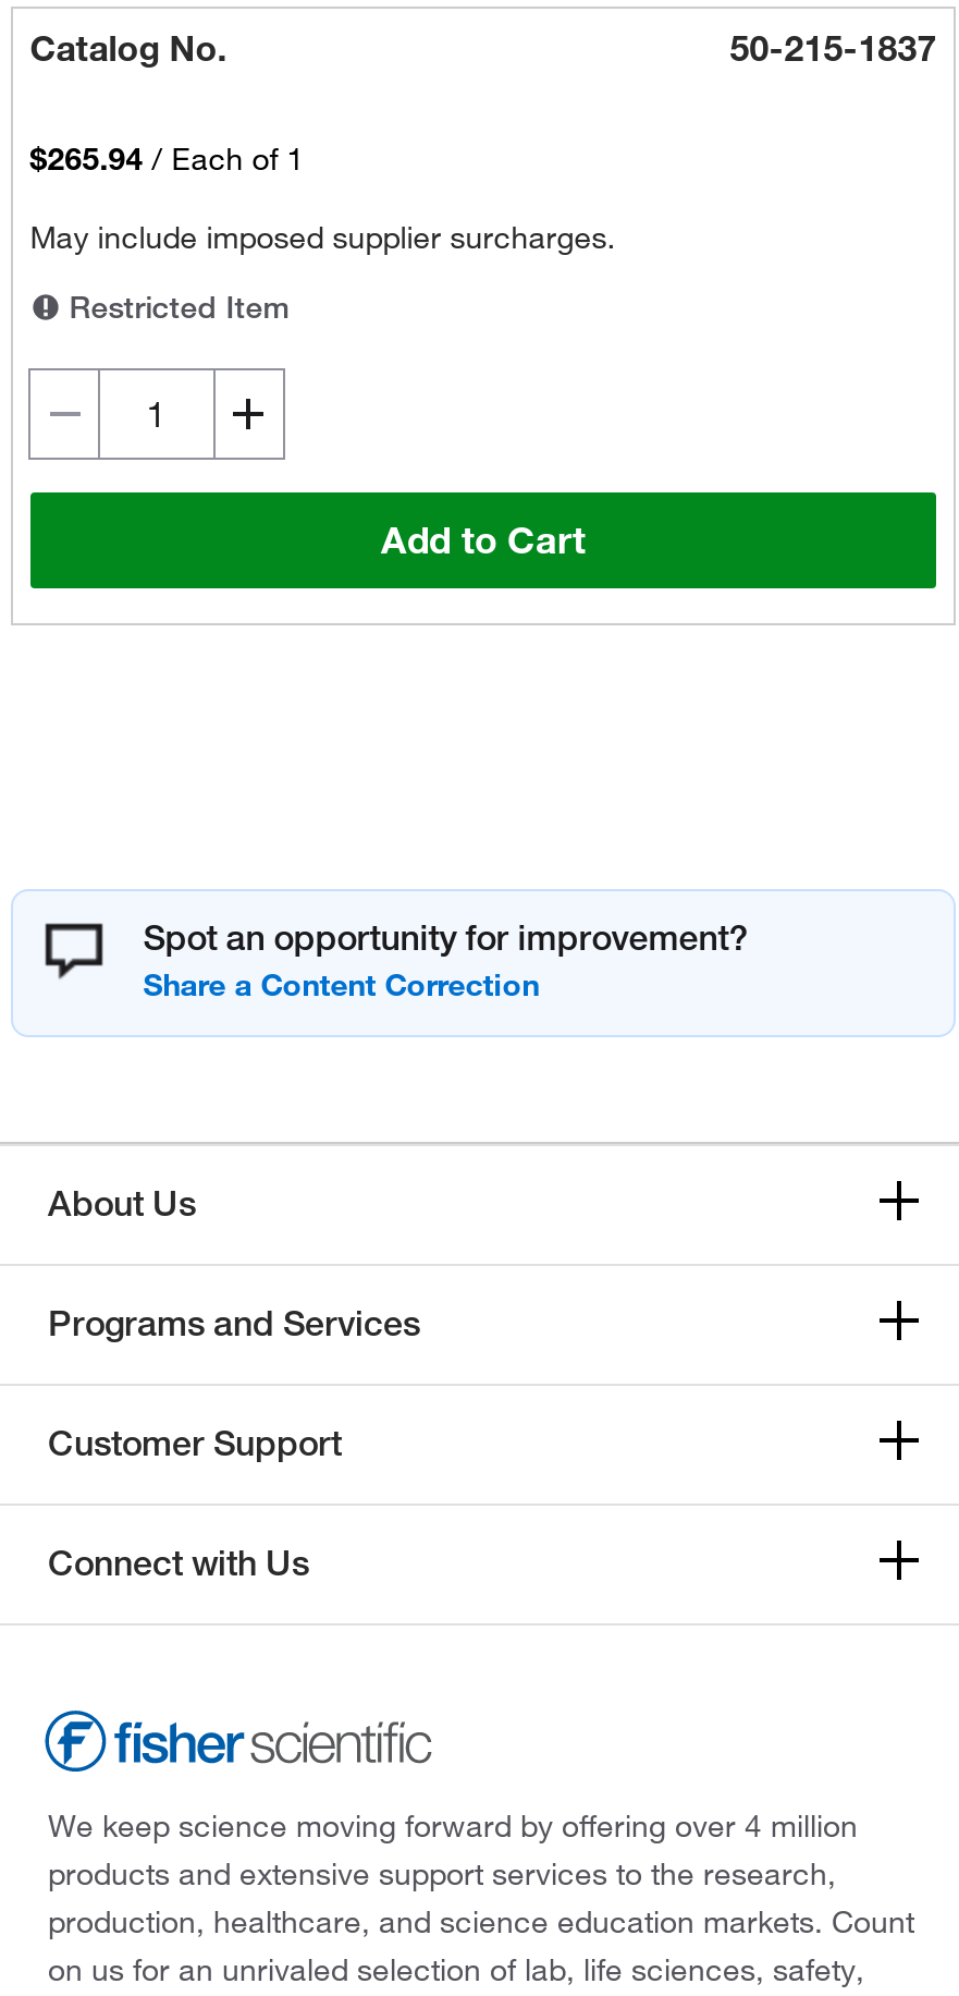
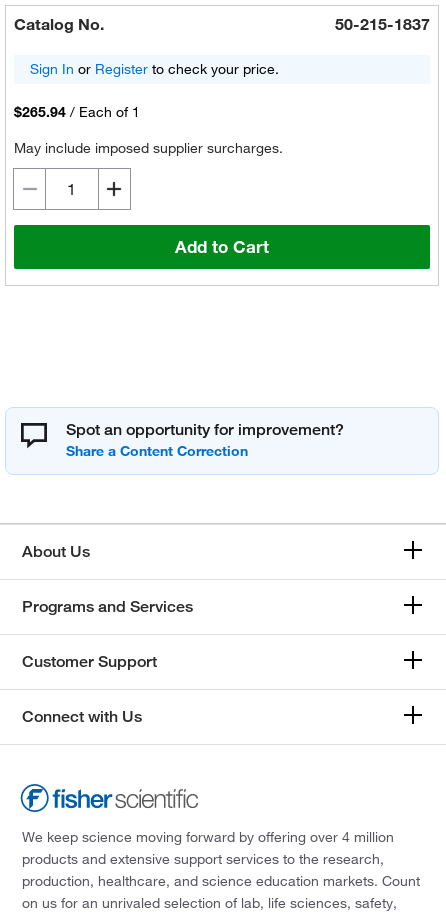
none -> [30,60,279,78] Sign In or Register to check your price.
moved [30,139,615,257] -> [14,103,283,157]: $265.94 / Each of 1 | May include imposed supplier surcharges.
[60,288,289,327] Restricted Item -> none

